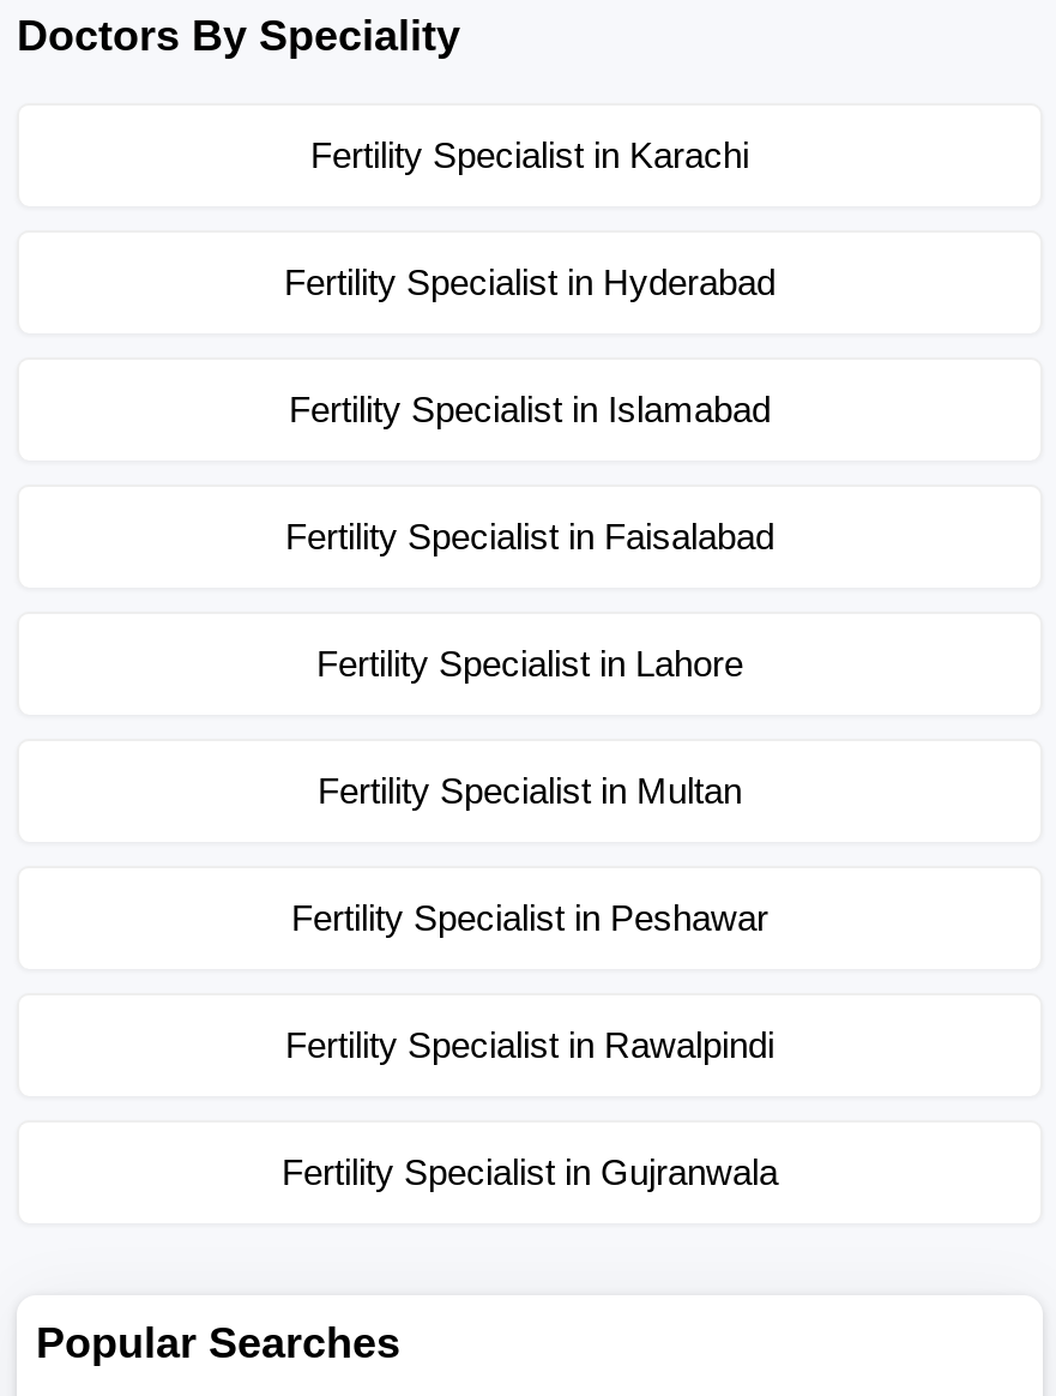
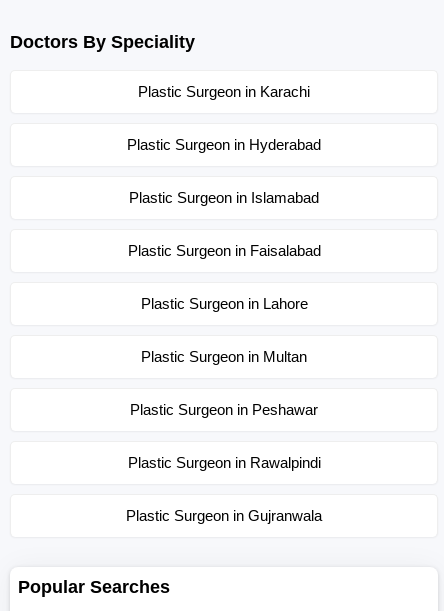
[310,134,749,175] Fertility Specialist in Karachi -> [138,83,310,100] Plastic Surgeon in Karachi
[284,261,776,302] Fertility Specialist in Hyderabad -> [127,136,321,153] Plastic Surgeon in Hyderabad
[289,389,771,429] Fertility Specialist in Islamabad -> [129,189,319,206] Plastic Surgeon in Islamabad
[285,516,774,556] Fertility Specialist in Faisalabad -> [127,242,320,259] Plastic Surgeon in Faisalabad
[316,643,743,684] Fertility Specialist in Lahore -> [140,295,307,312] Plastic Surgeon in Lahore
[318,770,742,811] Fertility Specialist in Multan -> [141,348,307,365] Plastic Surgeon in Multan
[291,897,768,938] Fertility Specialist in Peshawar -> [130,401,318,418] Plastic Surgeon in Peshawar
[285,1024,774,1065] Fertility Specialist in Rawalpindi -> [127,454,320,471] Plastic Surgeon in Rawalpindi
[282,1151,778,1192] Fertility Specialist in Gujranwala -> [126,507,322,524] Plastic Surgeon in Gujranwala

